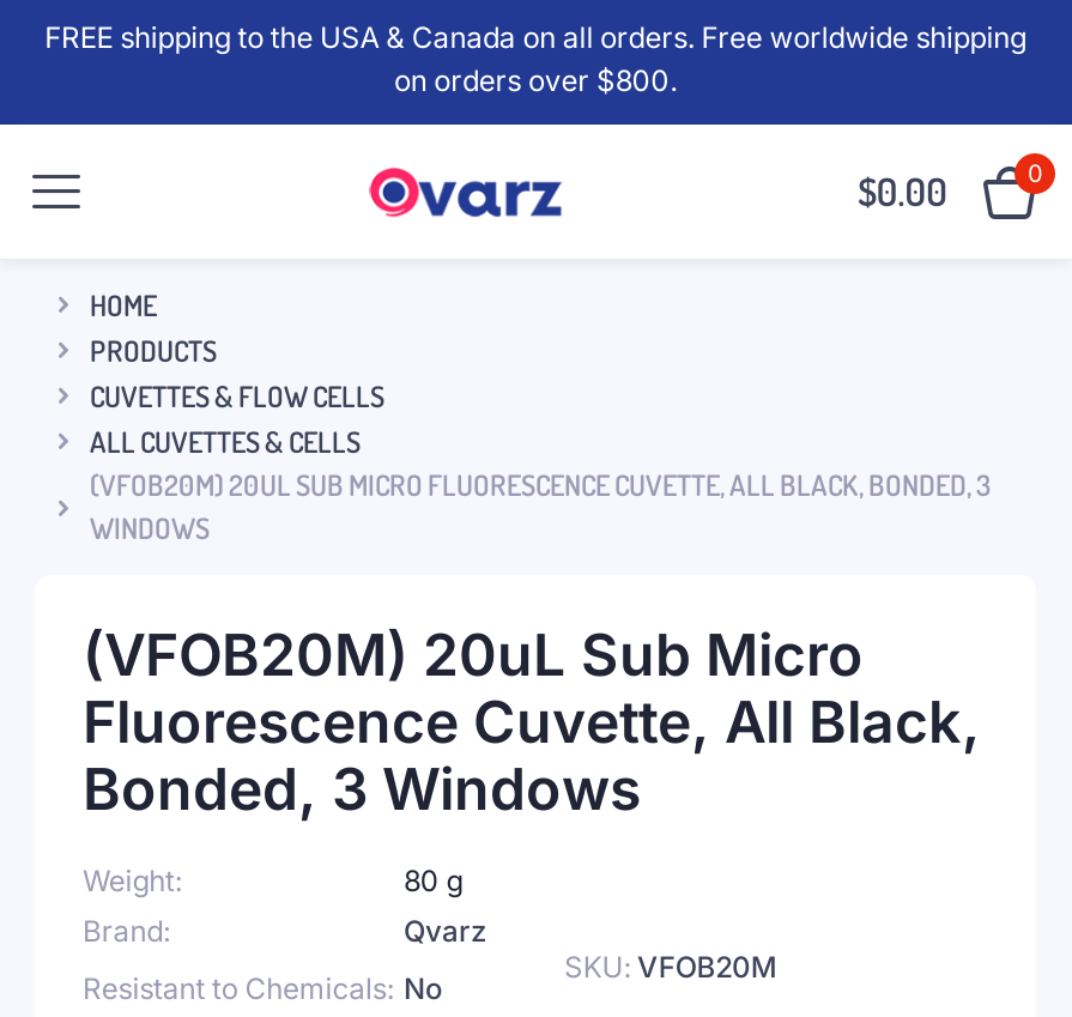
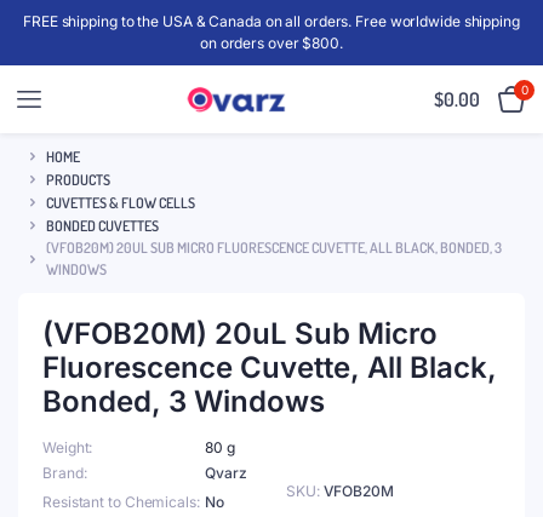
[90,423,361,459] ALL CUVETTES & CELLS -> [46,216,159,234] BONDED CUVETTES

